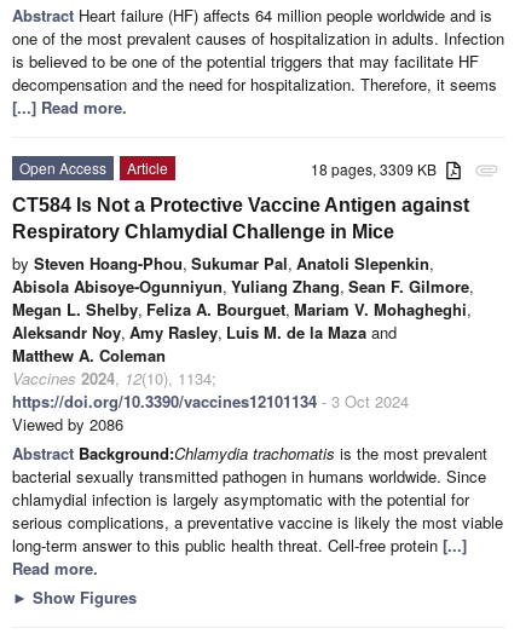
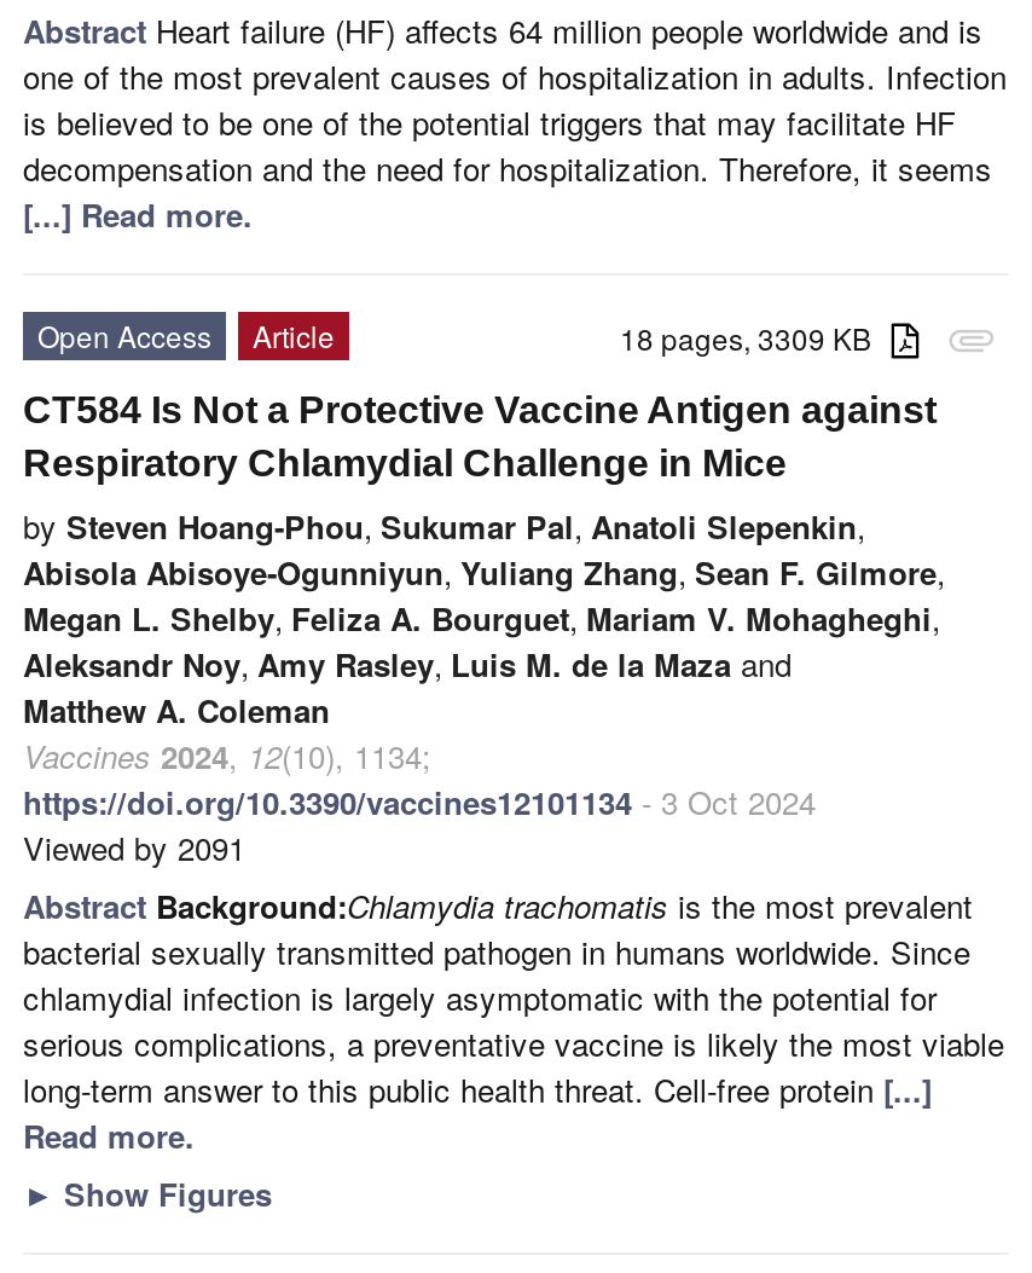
[12,412,123,435] Viewed by 2086 -> [23,823,245,869] Viewed by 2091

